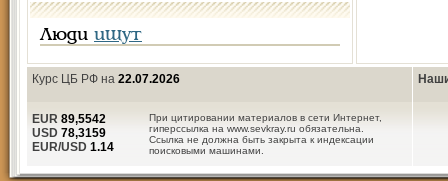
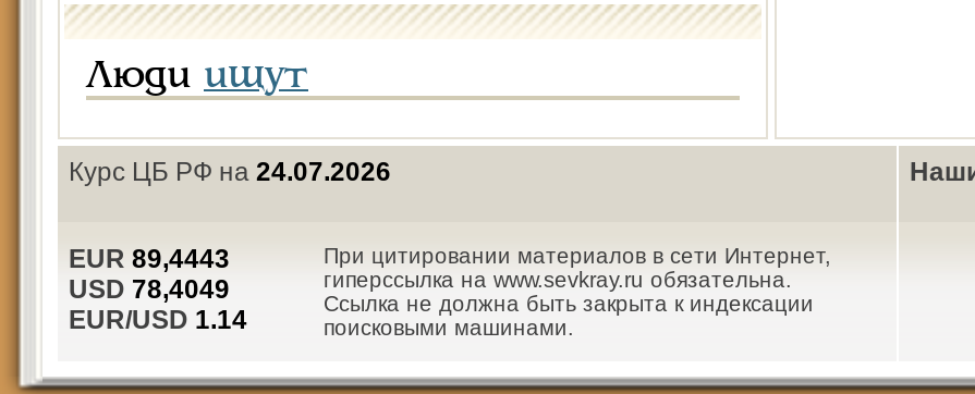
[32,72,180,86] Курс ЦБ РФ на 22.07.2026 -> [69,157,391,187] Курс ЦБ РФ на 24.07.2026
[32,112,106,126] EUR 89,5542 -> [69,244,230,274] EUR 89,4443
[32,126,106,140] USD 78,3159 -> [69,274,230,305] USD 78,4049

